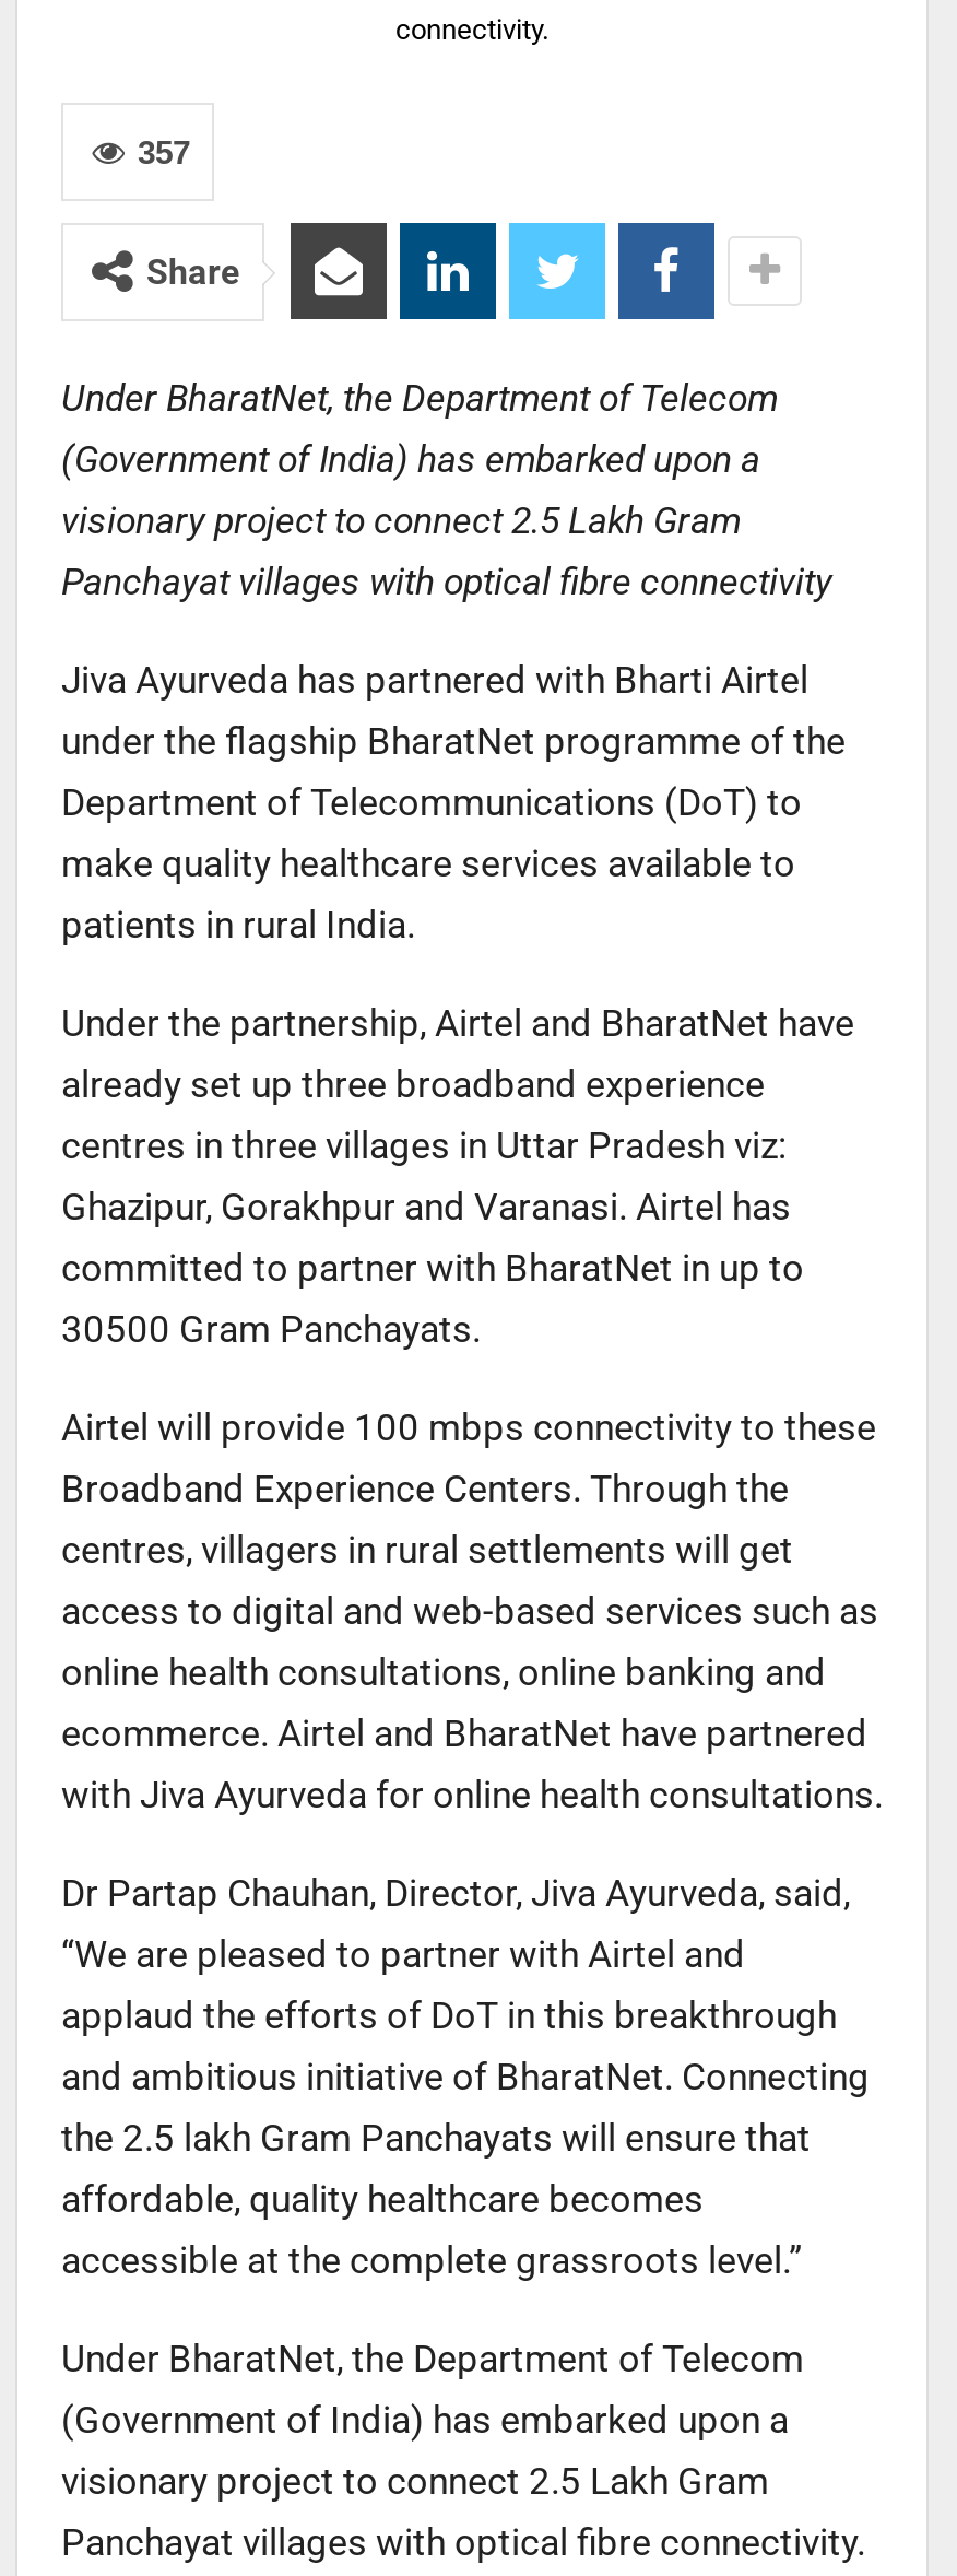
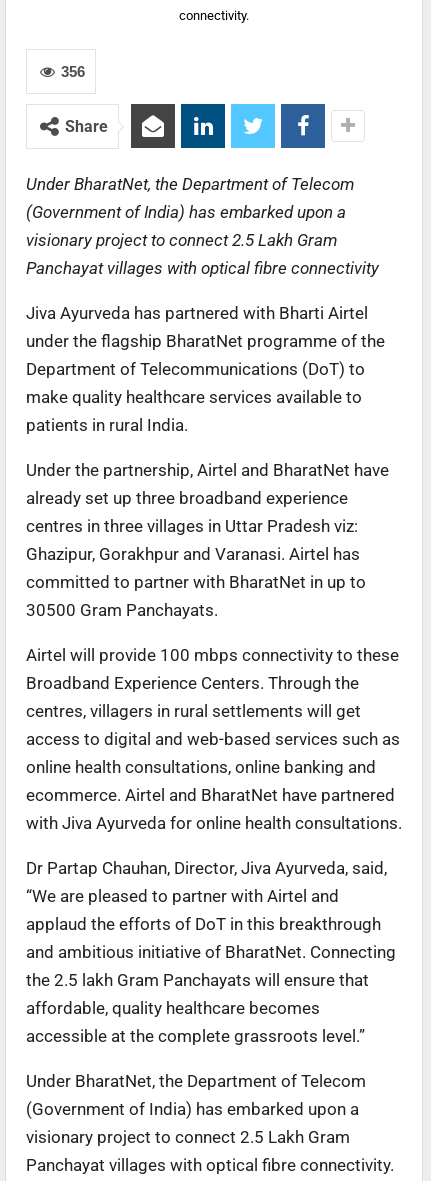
[138,134,190,171] 357 -> [61,63,85,80] 356

